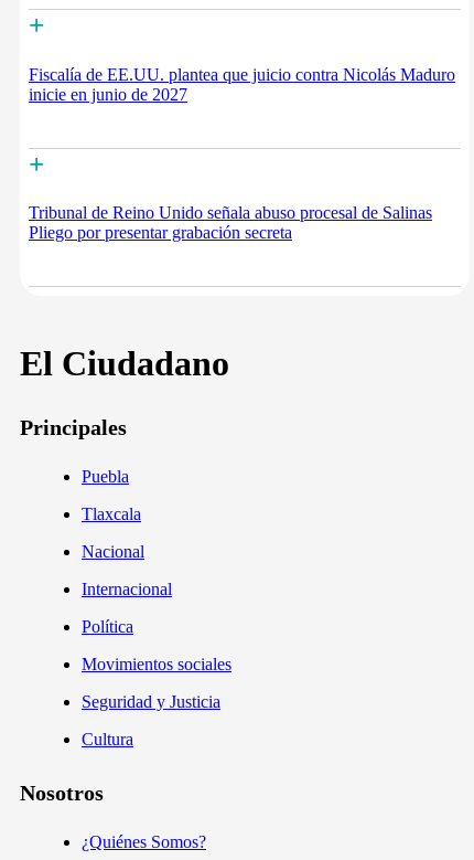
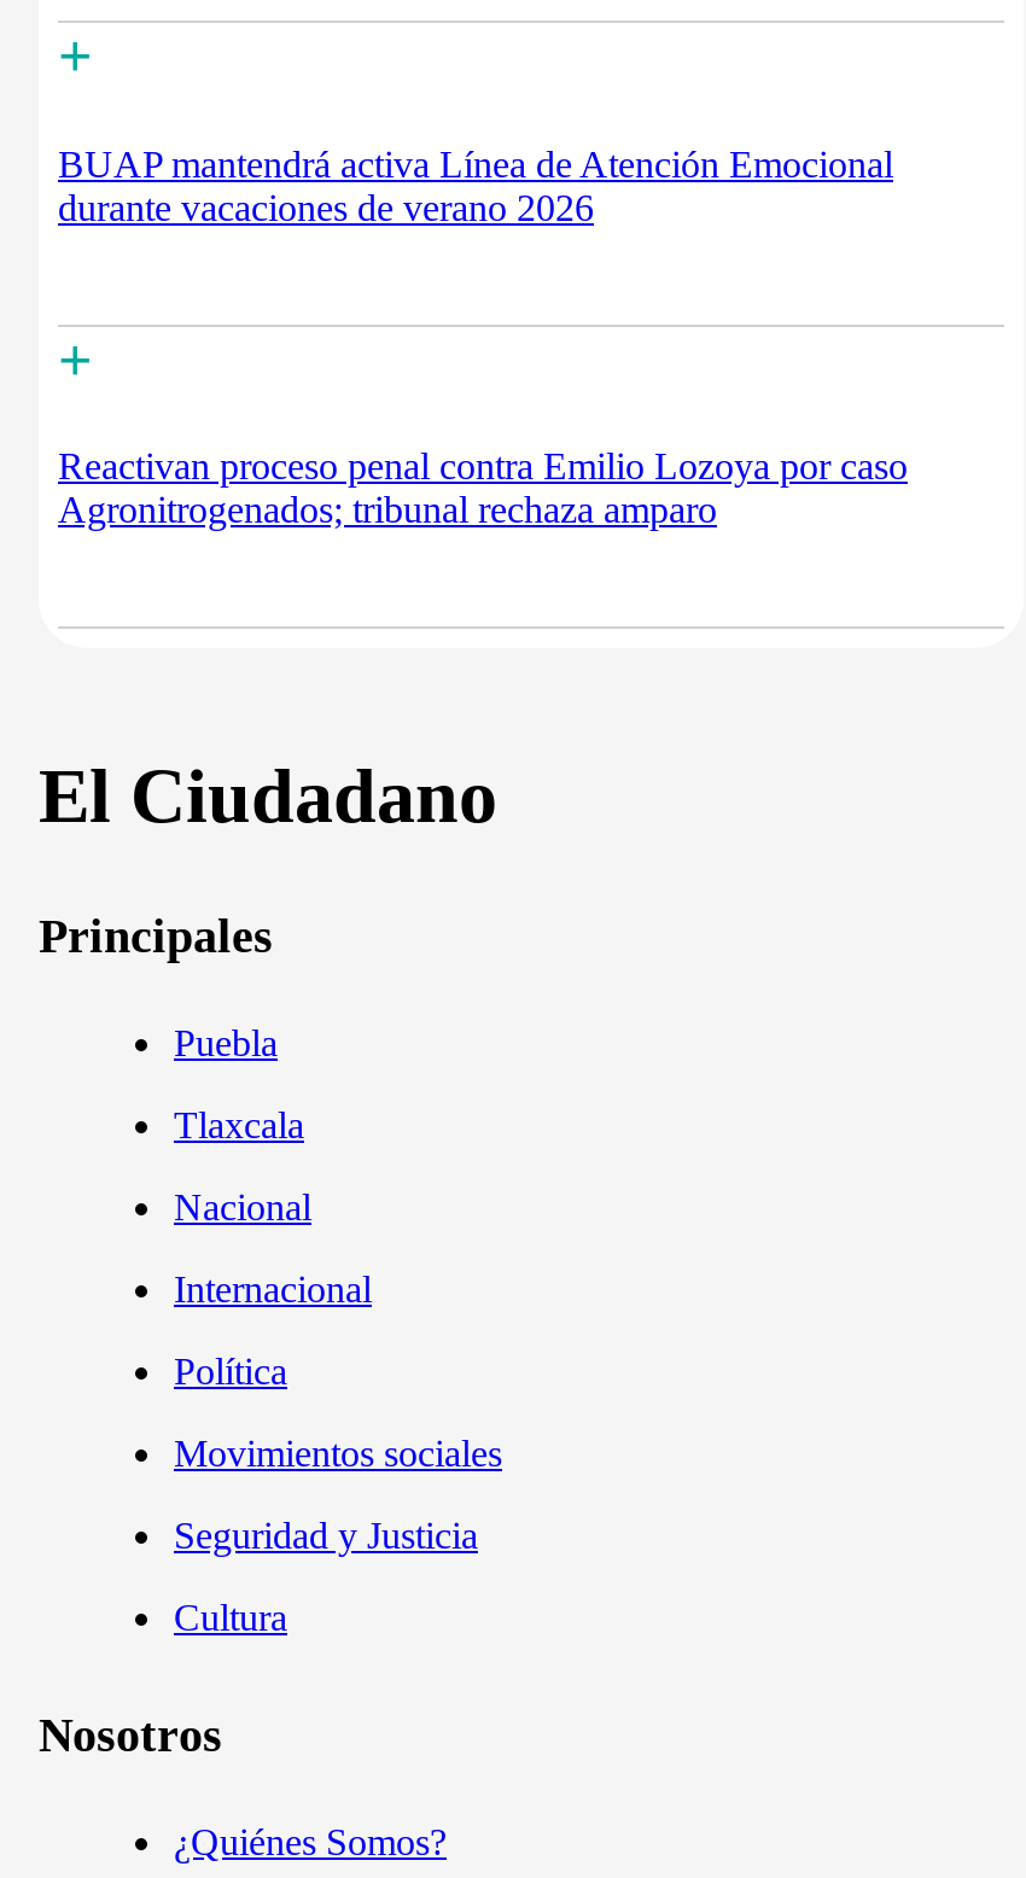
[29,65,455,103] Fiscalía de EE.UU. plantea que juicio contra Nicolás Maduro | inicie en junio de 2027 -> [58,142,893,227] BUAP mantendrá activa Línea de Atención Emocional | durante vacaciones de verano 2026
[29,203,432,242] Tribunal de Reino Unido señala abuso procesal de Salinas | Pliego por presentar grabación secreta -> [58,445,908,529] Reactivan proceso penal contra Emilio Lozoya por caso | Agronitrogenados; tribunal rechaza amparo

